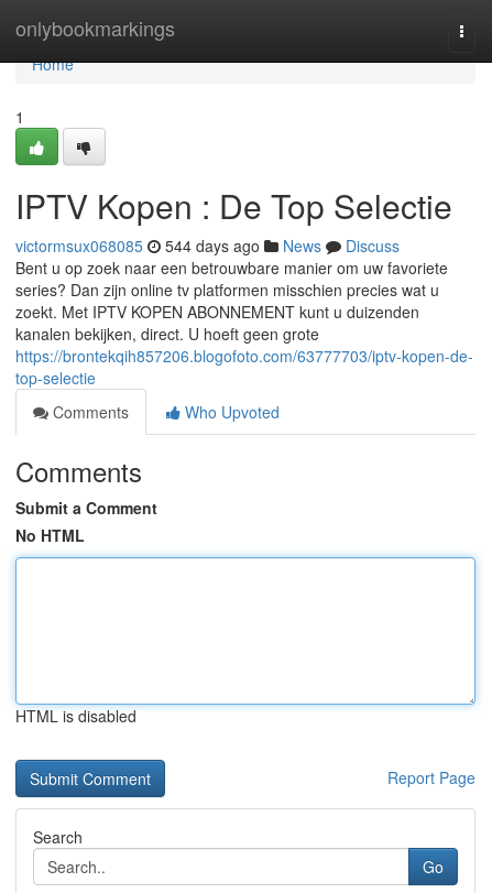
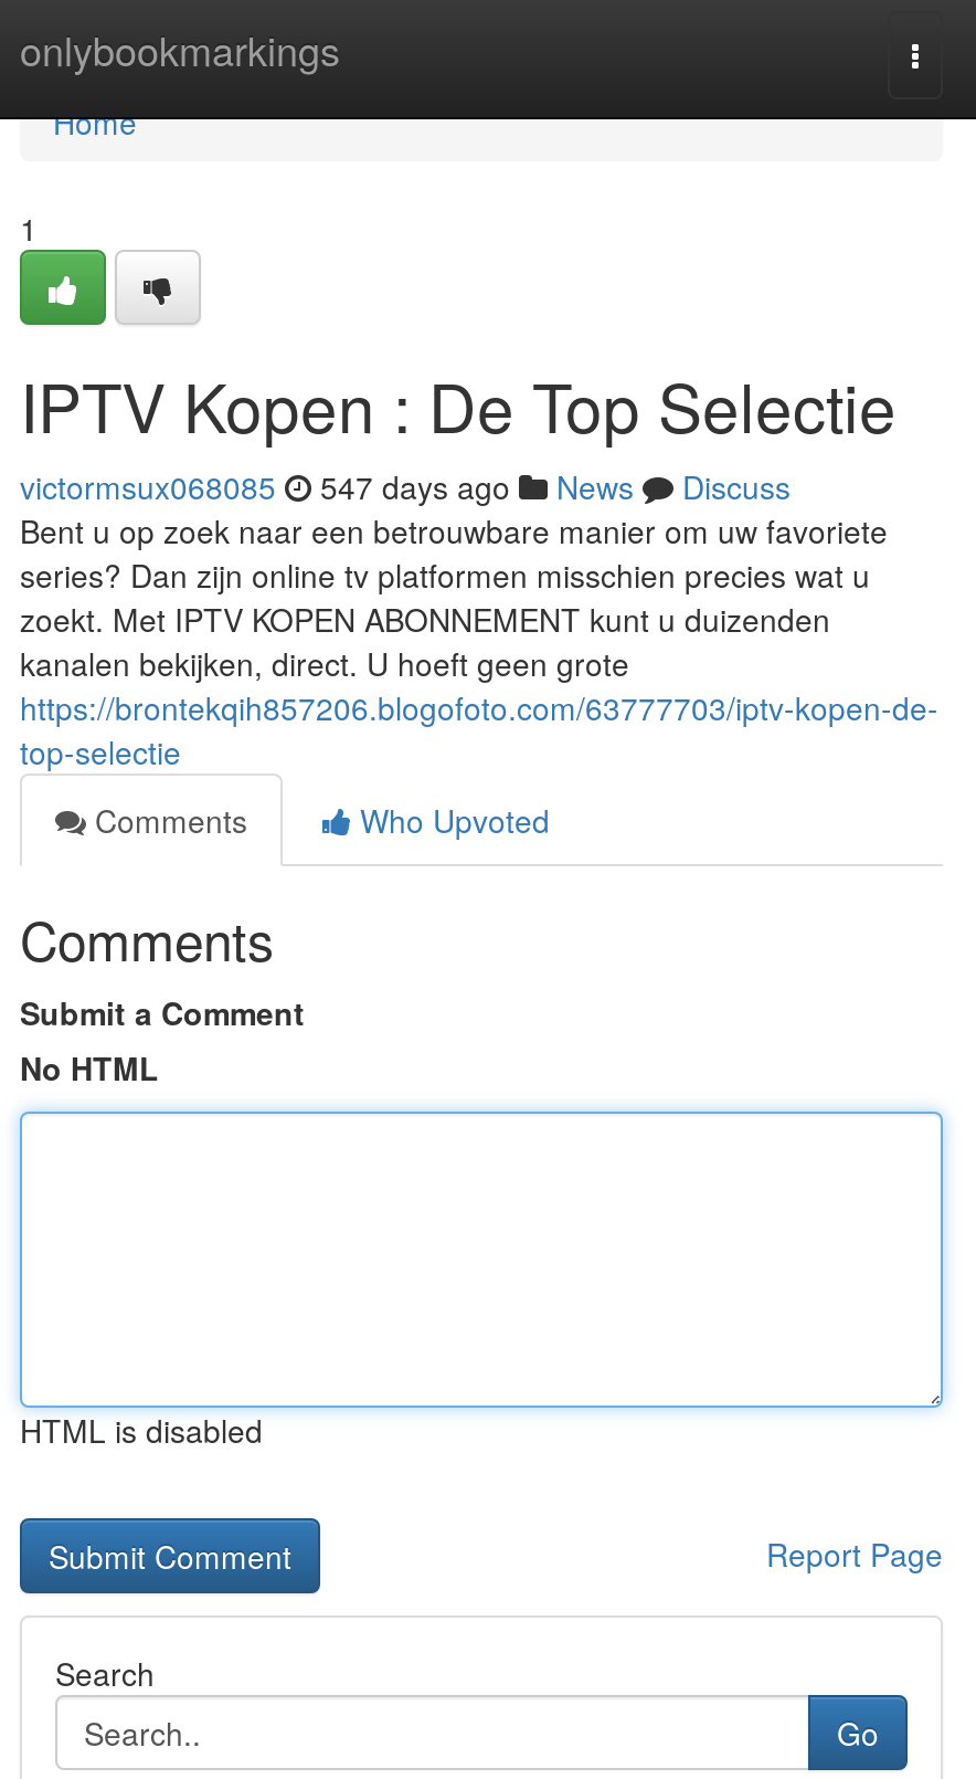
[15,235,400,257] victormsux068085 544 days ago News Discuss -> [20,464,791,508] victormsux068085 547 days ago News Discuss

